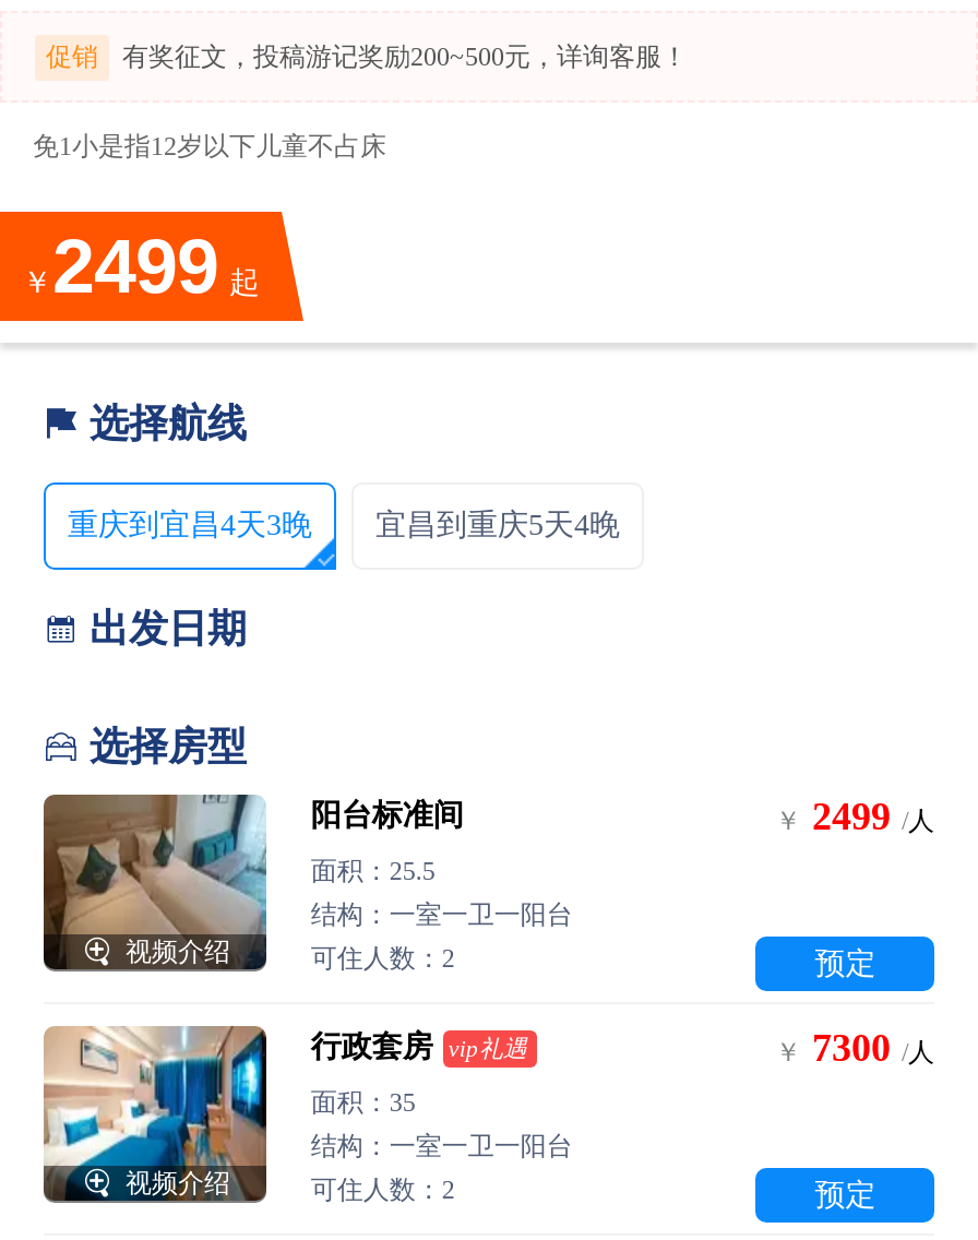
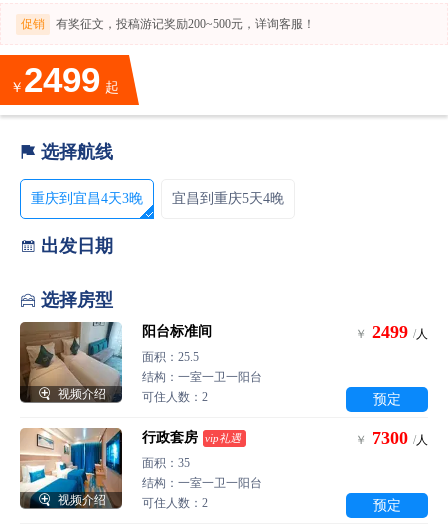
[33,131,386,162] 免1小是指12岁以下儿童不占床 -> none

